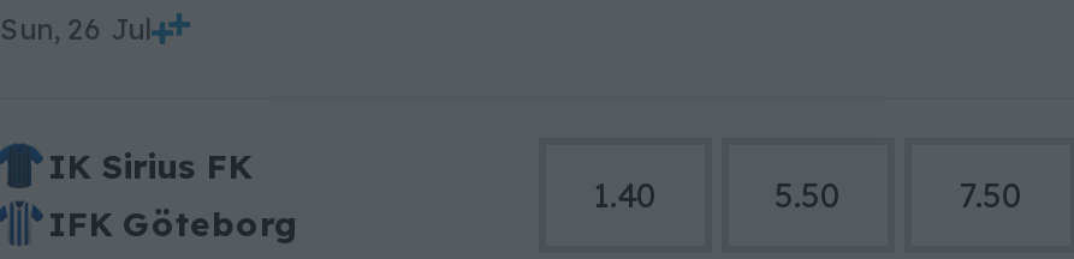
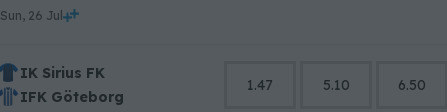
[593,173,658,216] 1.40 -> [247,76,273,94] 1.47
[775,173,842,216] 5.50 -> [322,76,349,94] 5.10
[959,173,1023,216] 7.50 -> [398,76,426,94] 6.50

